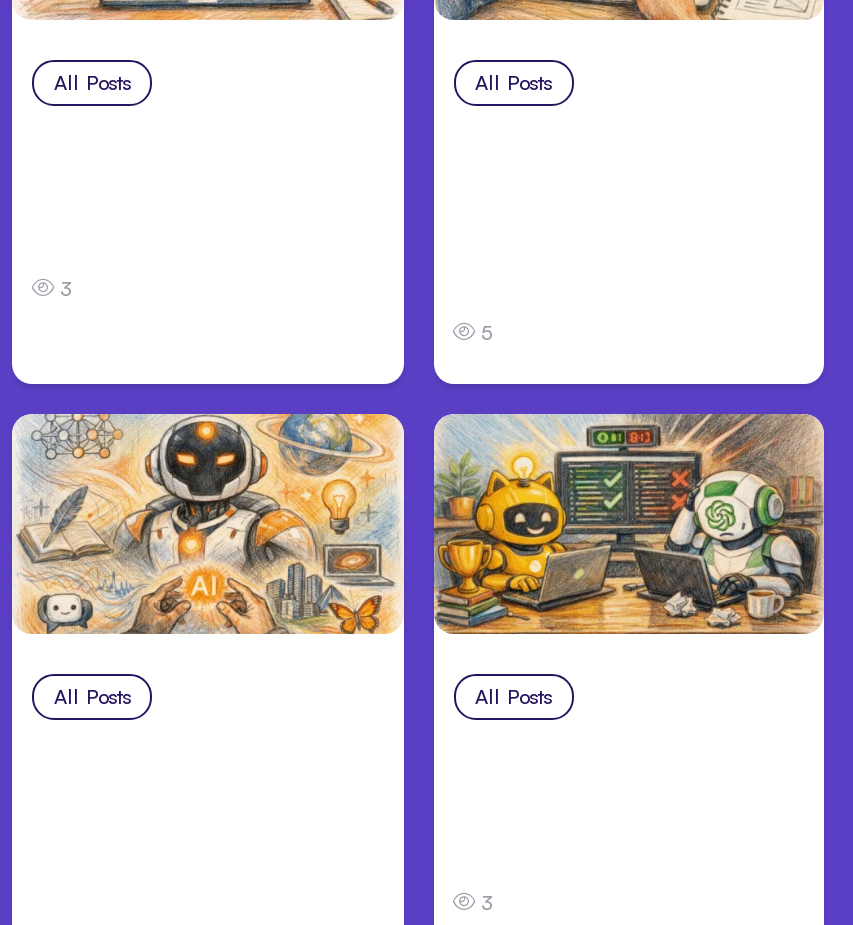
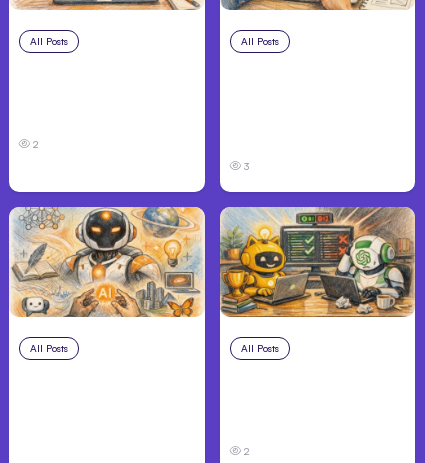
[60,276,72,300] 3 -> [33,138,38,150] 2
[481,320,491,344] 5 -> [243,160,249,172] 3
[481,890,493,914] 3 -> [243,445,248,457] 2

